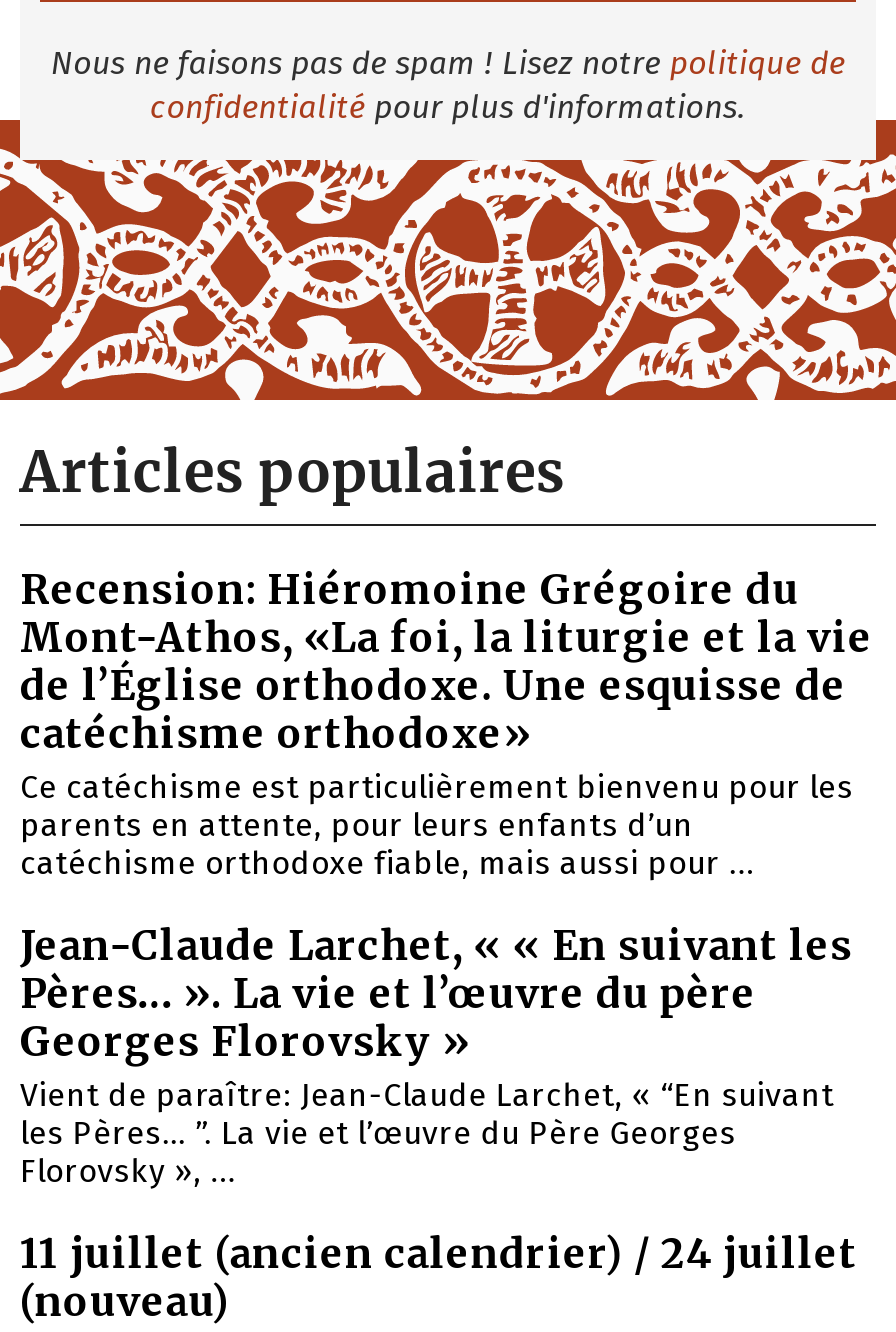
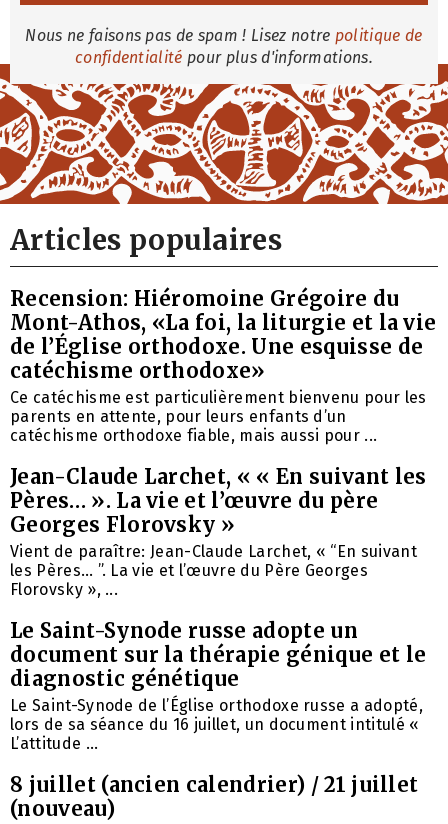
[20,1228,858,1278] 11 juillet (ancien calendrier) / 24 juillet -> [10,618,426,797] Le Saint-Synode russe adopte un | document sur la thérapie génique et le | diagnostic génétique | Le Saint-Synode de l’Église orthodoxe russe a adopté, | lors de sa séance du 16 juillet, un document intitulé « | L’attitude ... | 8 juillet (ancien calendrier) / 21 juillet

